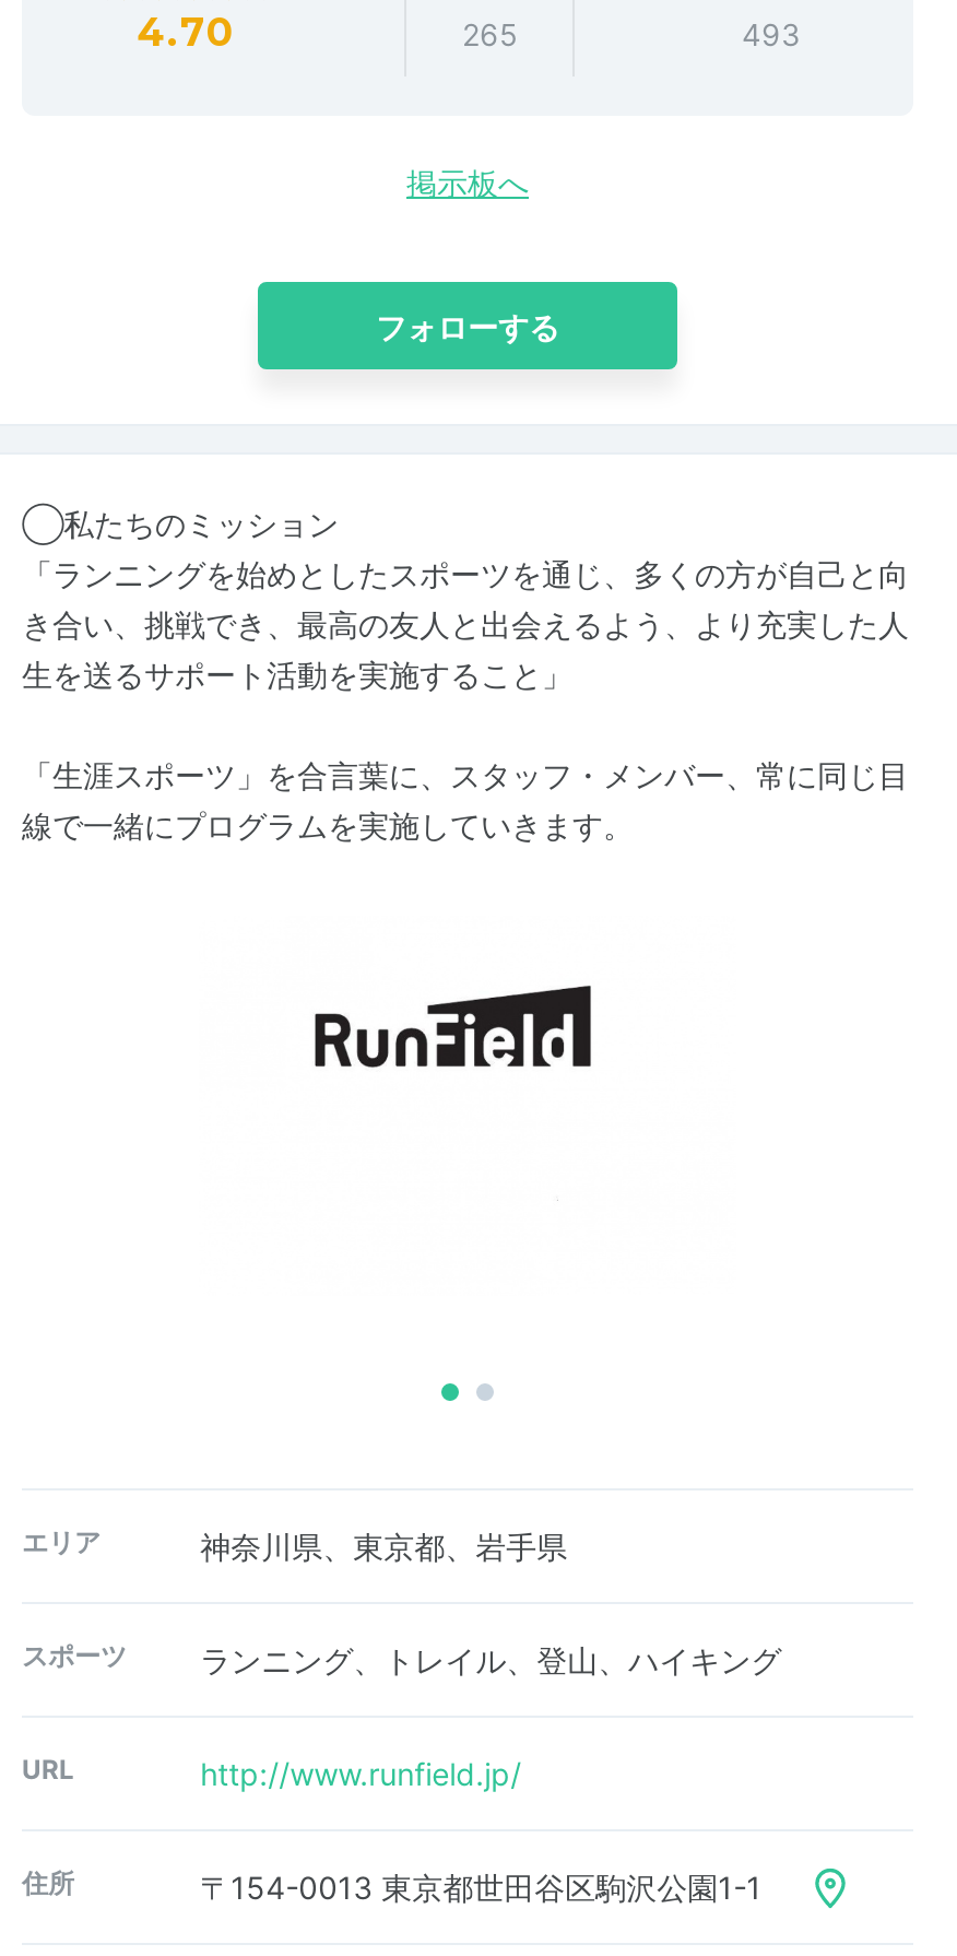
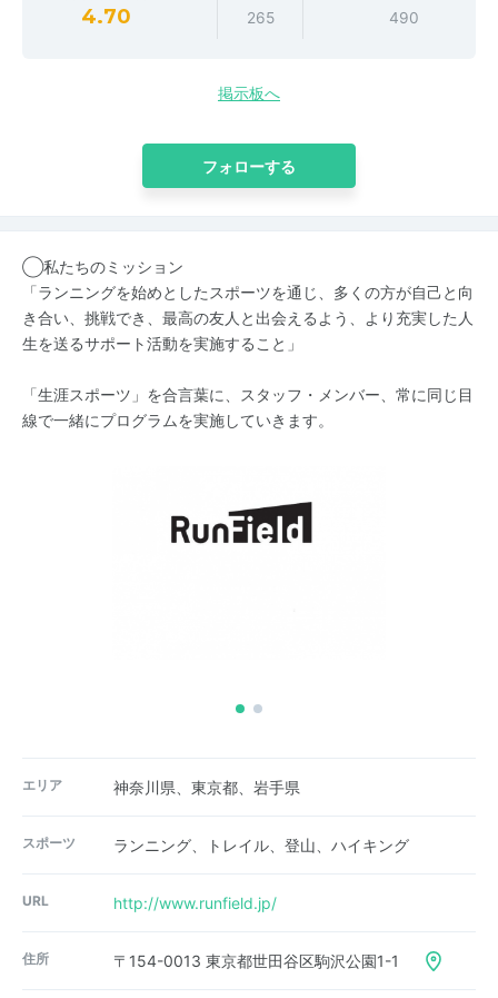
[742,17,801,52] 493 -> [389,9,419,27] 490

